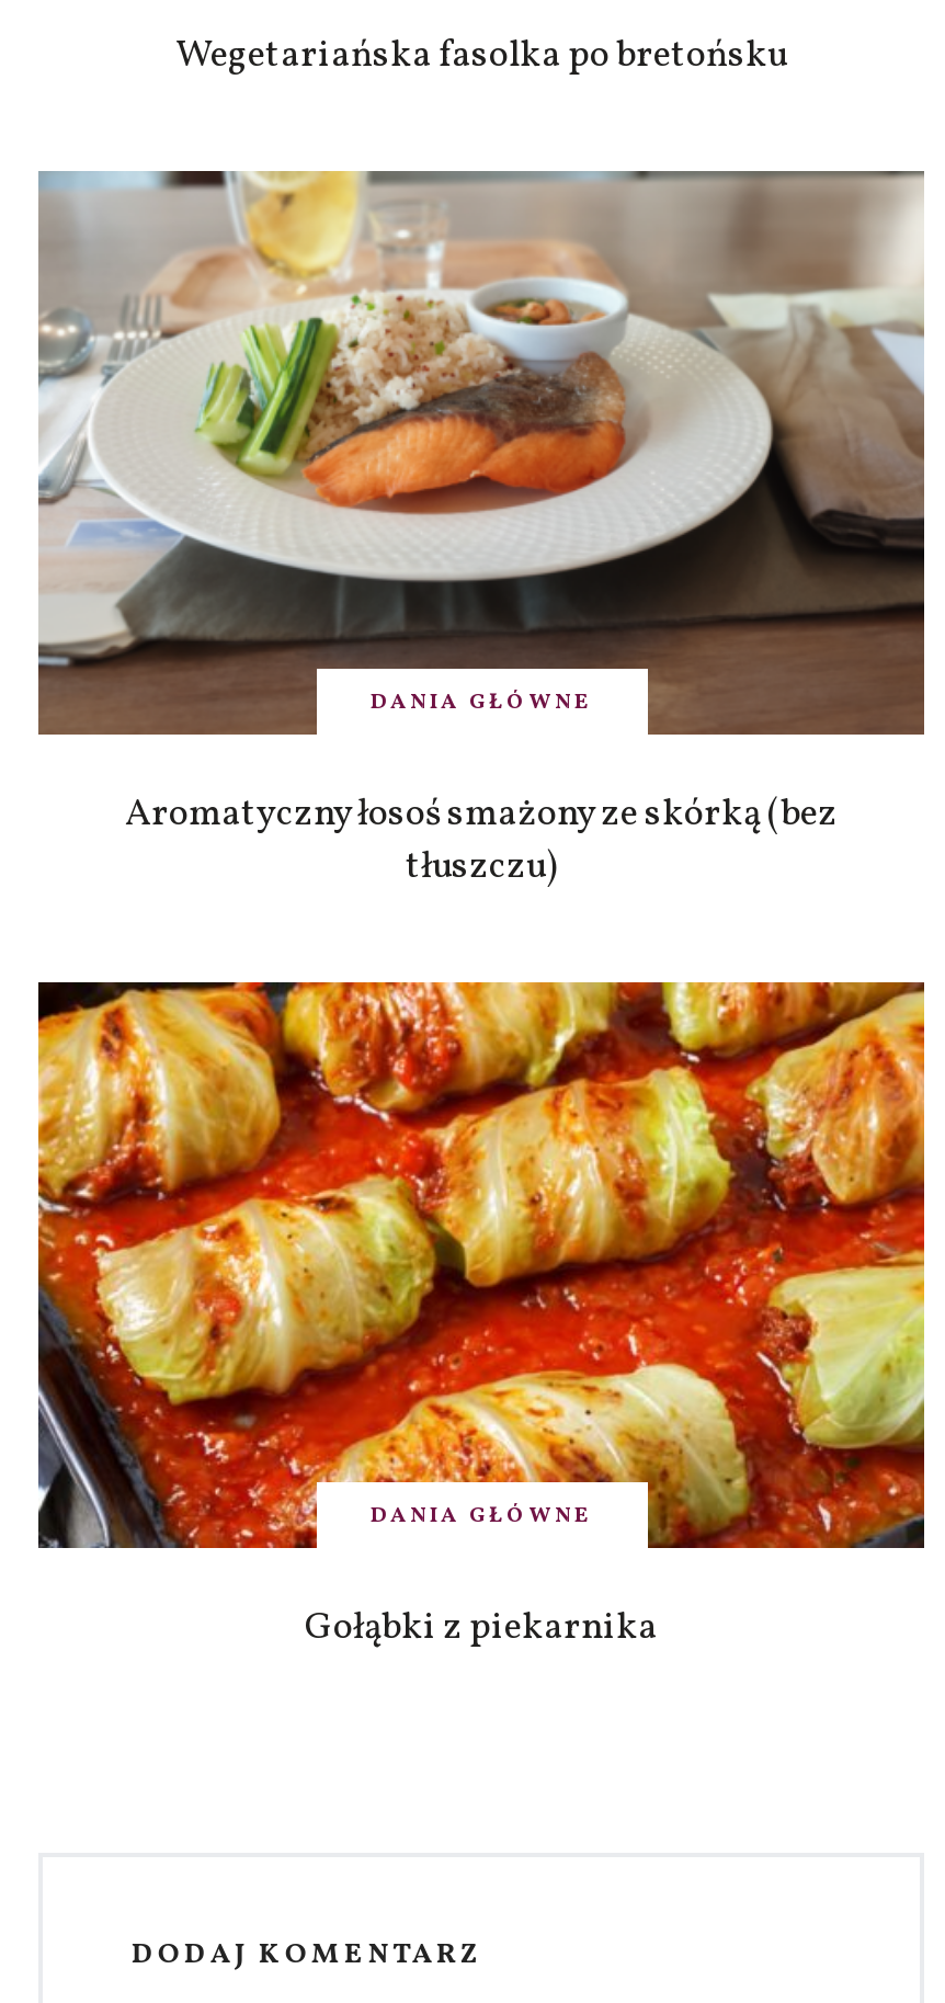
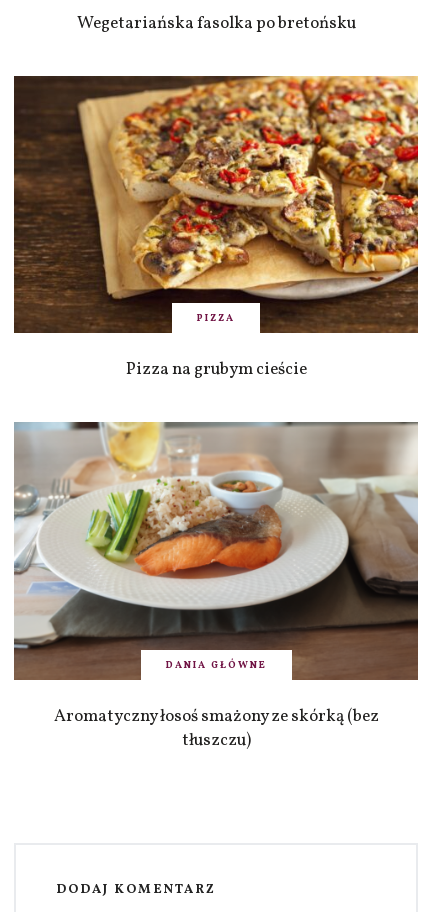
none -> [13,75,419,381] [image] | PIZZA | Pizza na grubym cieście
moved [34,169,926,893] -> [12,422,419,752]: [image] | DANIA GŁÓWNE | Aromatyczny łosoś smażony ze skórką (bez | tłuszczu)
[36,980,926,1654] [image] | DANIA GŁÓWNE | Gołąbki z piekarnika -> none

